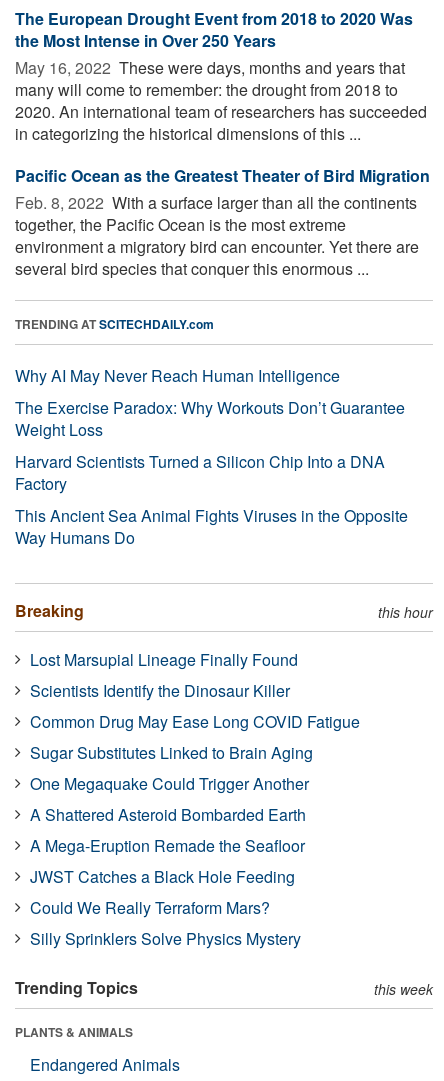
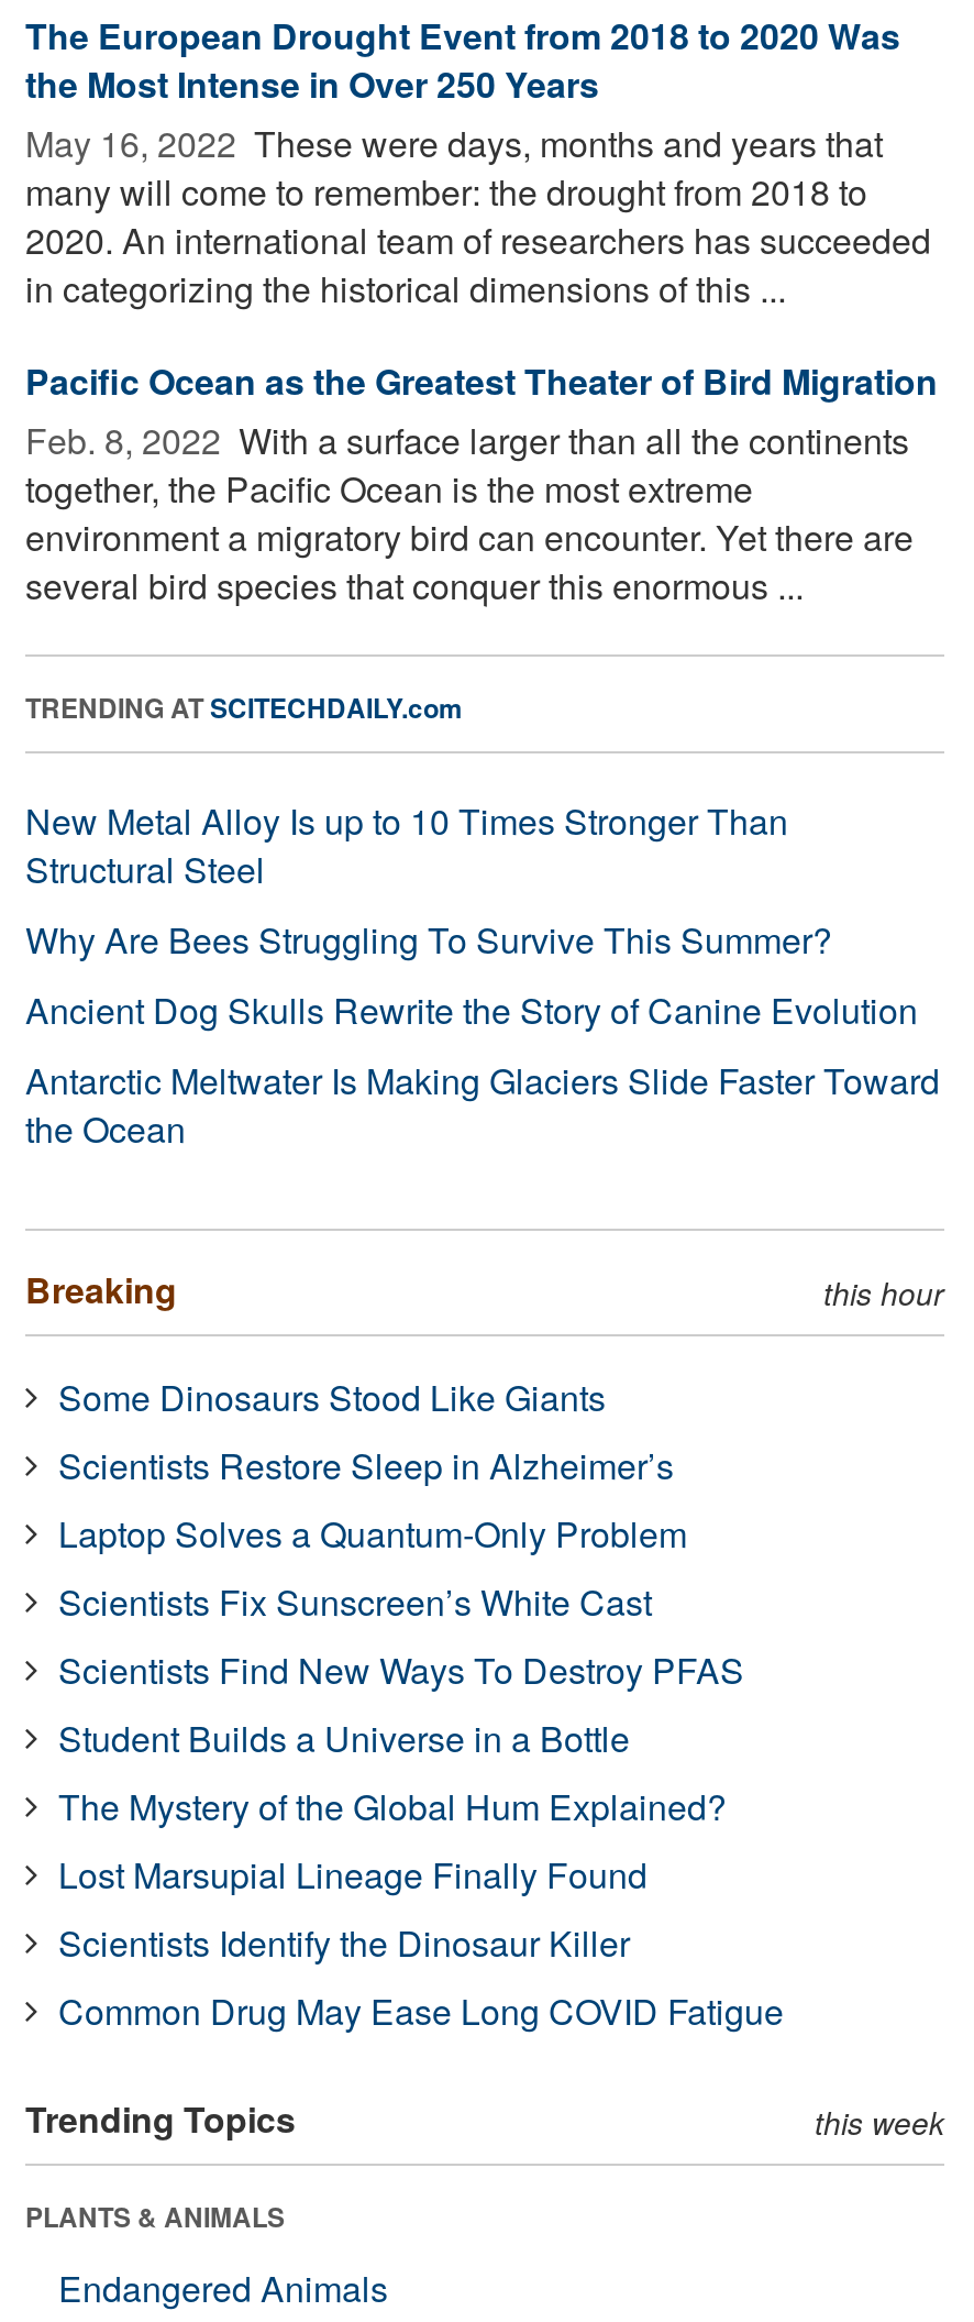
[15,364,408,549] Why AI May Never Reach Human Intelligence | The Exercise Paradox: Why Workouts Don’t Guarantee | Weight Loss | Harvard Scientists Turned a Silicon Chip Into a DNA | Factory | This Ancient Sea Animal Fights Viruses in the Opposite | Way Humans Do -> [25,795,940,1153] New Metal Alloy Is up to 10 Times Stronger Than | Structural Steel | Why Are Bees Struggling To Survive This Summer? | Ancient Dog Skulls Rewrite the Story of Canine Evolution | Antarctic Meltwater Is Making Glaciers Slide Faster Toward | the Ocean
none -> [58,1371,744,1831] Some Dinosaurs Stood Like Giants | Scientists Restore Sleep in Alzheimer’s | Laptop Solves a Quantum-Only Problem | Scientists Fix Sunscreen’s White Cast | Scientists Find New Ways To Destroy PFAS | Student Builds a Universe in a Bottle | The Mystery of the Global Hum Explained?
moved [30,648,360,733] -> [58,1849,784,2036]: Lost Marsupial Lineage Finally Found | Scientists Identify the Dinosaur Killer | Common Drug May Ease Long COVID Fatigue
[30,741,313,950] Sugar Substitutes Linked to Brain Aging | One Megaquake Could Trigger Another | A Shattered Asteroid Bombarded Earth | A Mega-Eruption Remade the Seafloor | JWST Catches a Black Hole Feeding | Could We Really Terraform Mars? | Silly Sprinklers Solve Physics Mystery -> none

